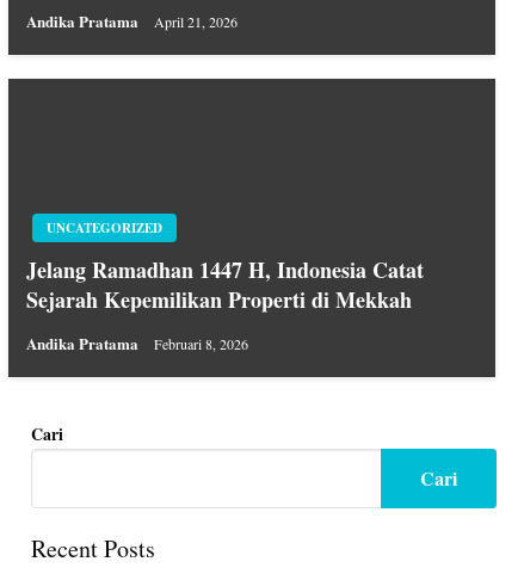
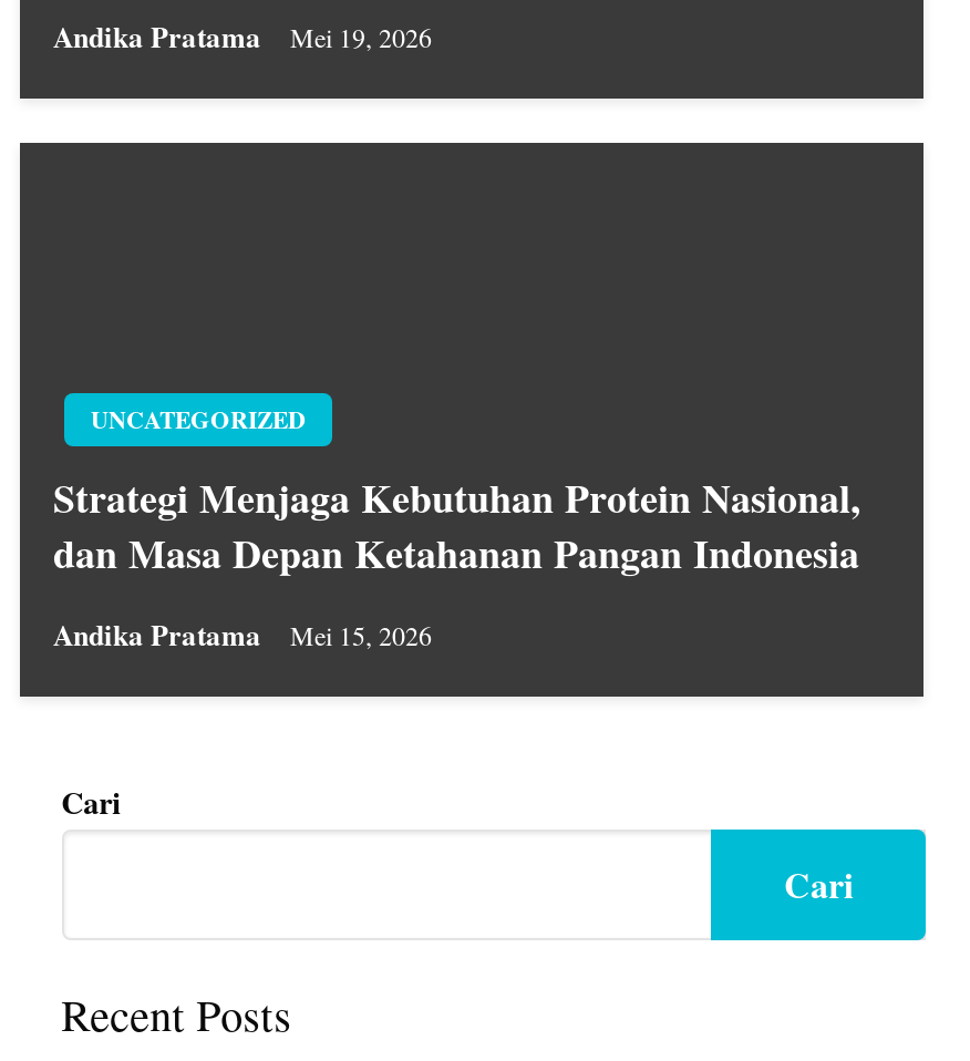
[26,10,238,33] Andika Pratama April 21, 2026 -> [53,15,432,57] Andika Pratama Mei 19, 2026
[26,254,424,315] Jelang Ramadhan 1447 H, Indonesia Catat | Sejarah Kepemilikan Properti di Mekkah -> [53,468,861,581] Strategi Menjaga Kebutuhan Protein Nasional, | dan Masa Depan Ketahanan Pangan Indonesia
[26,332,248,355] Andika Pratama Februari 8, 2026 -> [53,613,432,655] Andika Pratama Mei 15, 2026

